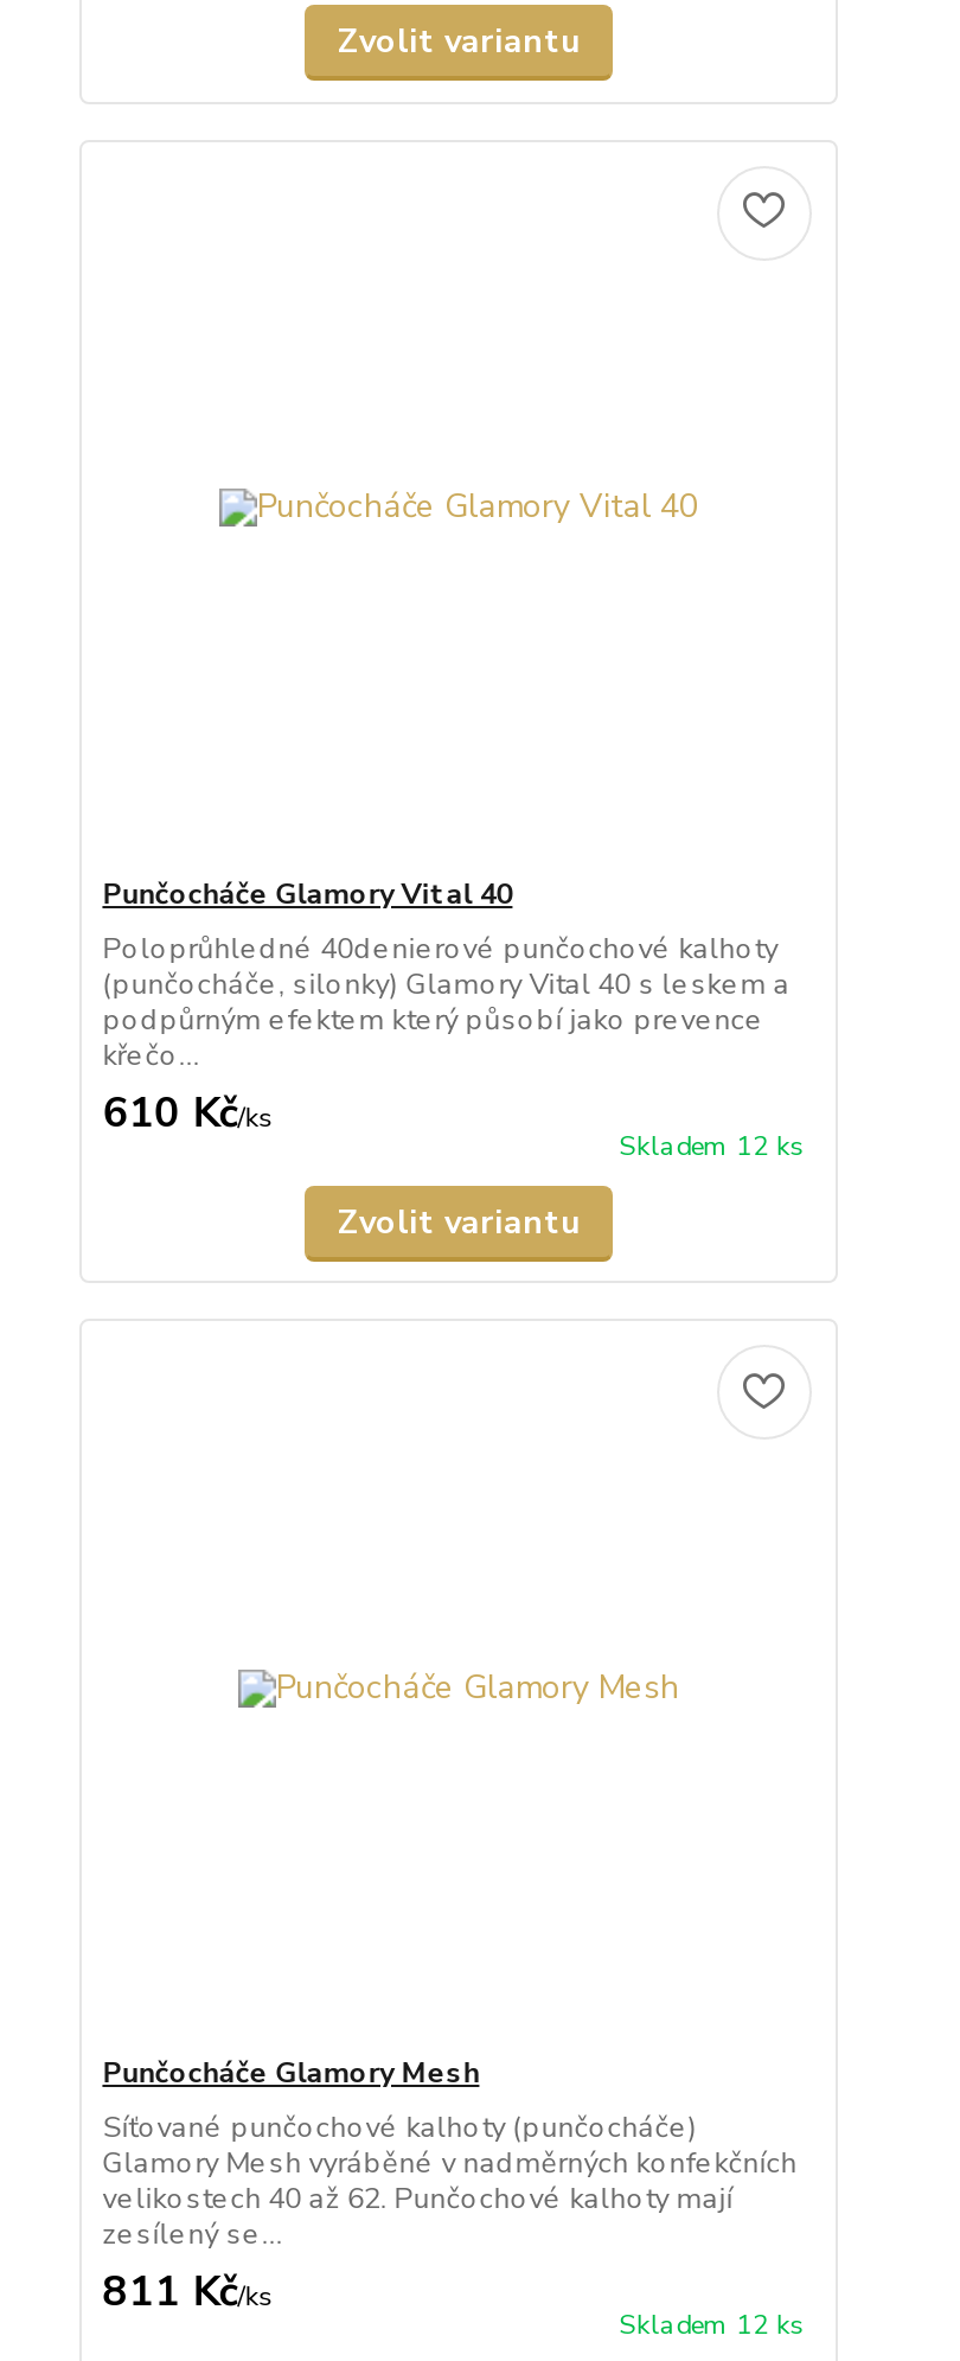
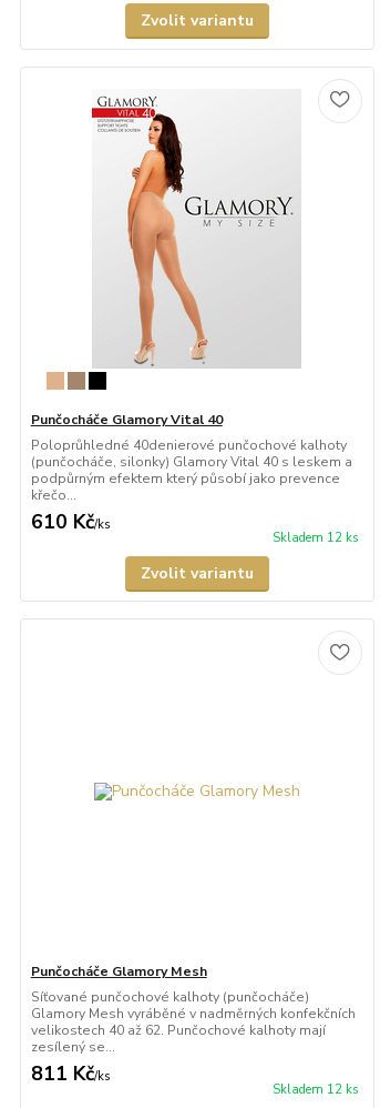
none -> [45,95,309,391] [image]

